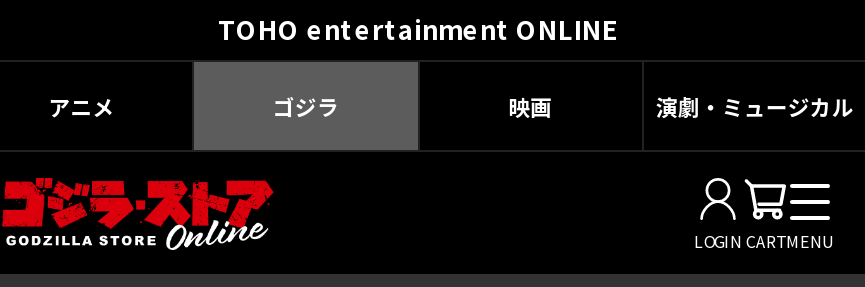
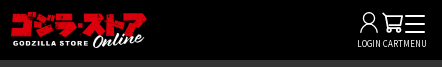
[48,9,854,121] TOHO entertainment ONLINE | アニメ | ゴジラ | 映画 | 演劇・ミュージカル -> none

